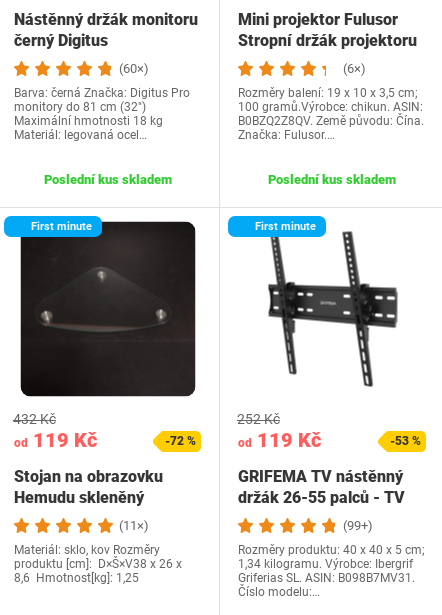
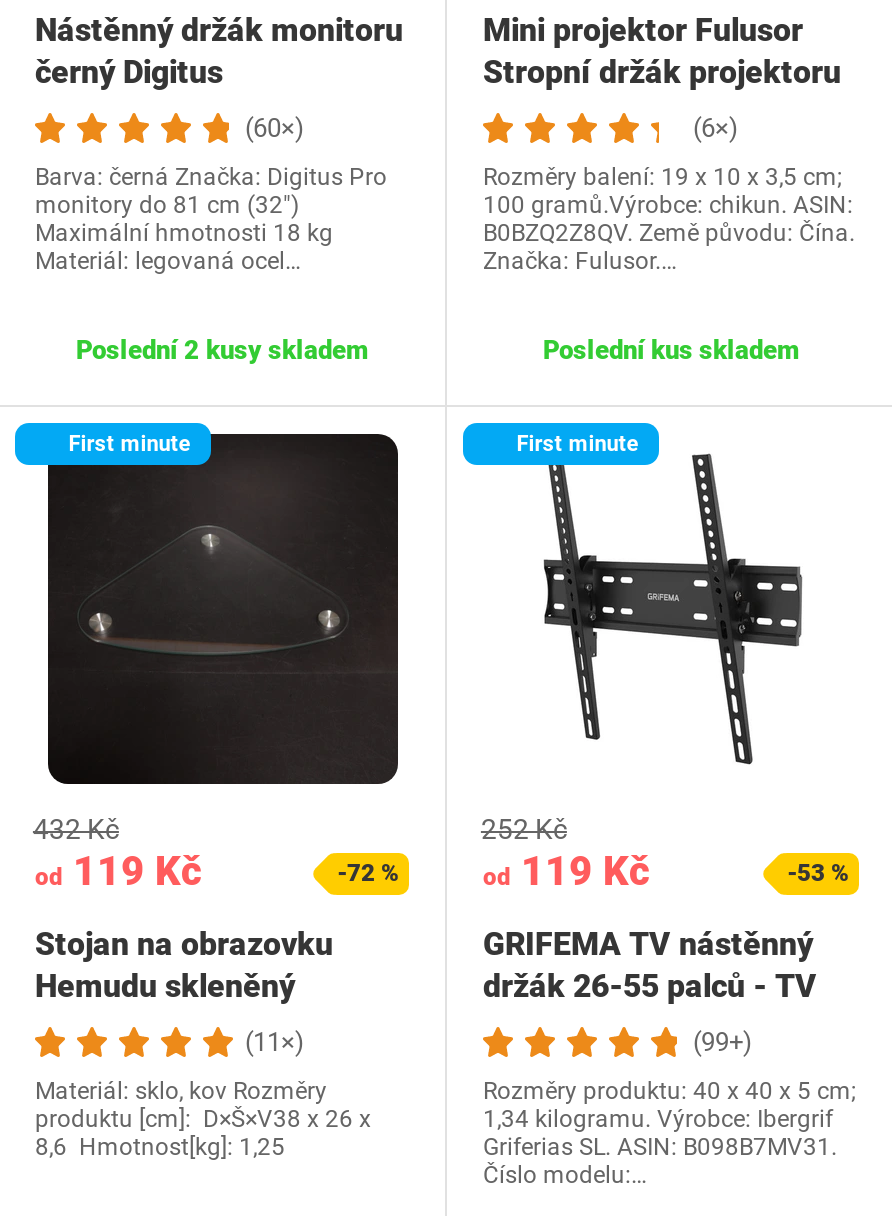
[43,172,171,187] Poslední kus skladem -> [76,336,368,366] Poslední 2 kusy skladem

